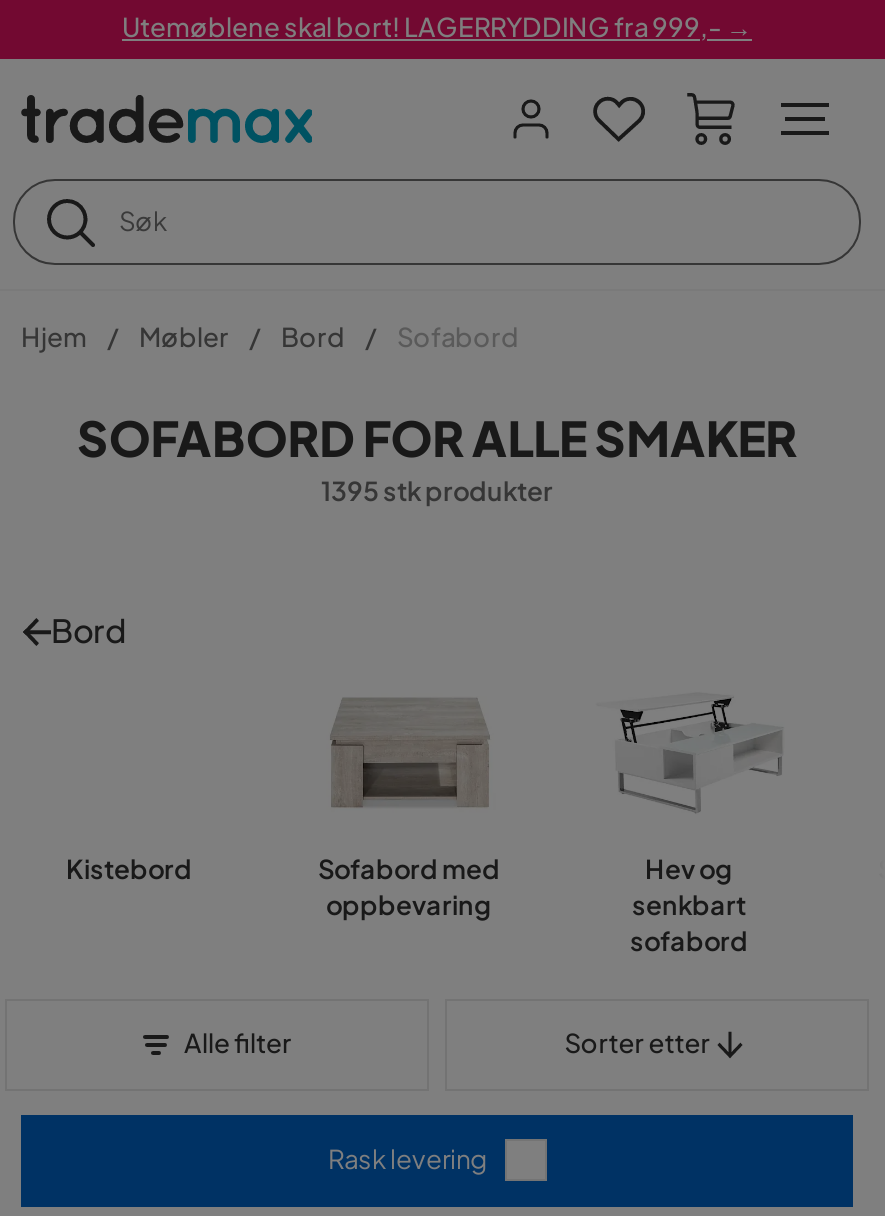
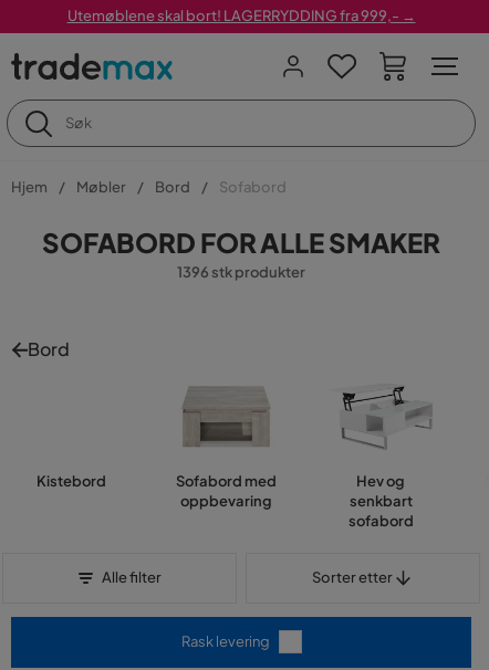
[321,475,553,507] 1395 stk produkter -> [177,263,305,281] 1396 stk produkter

